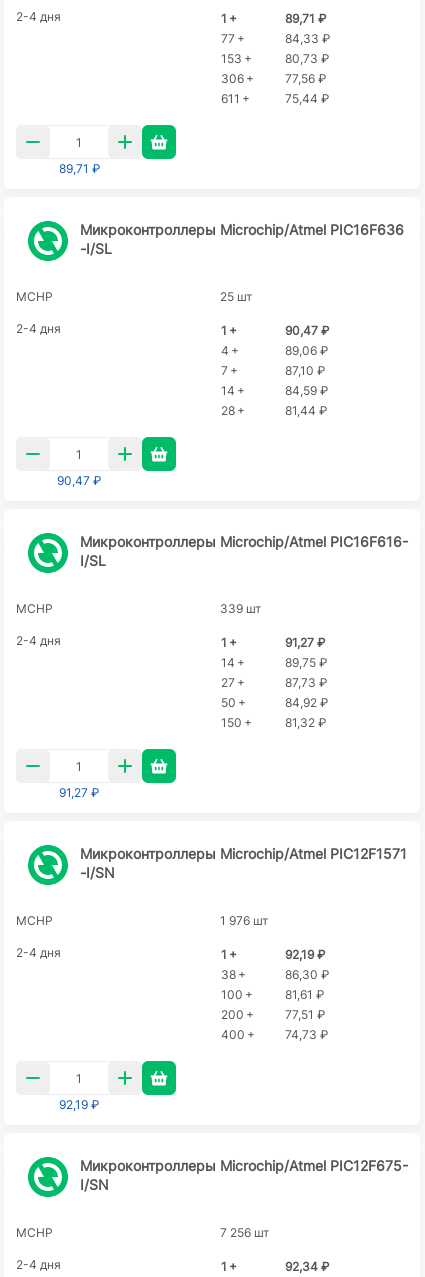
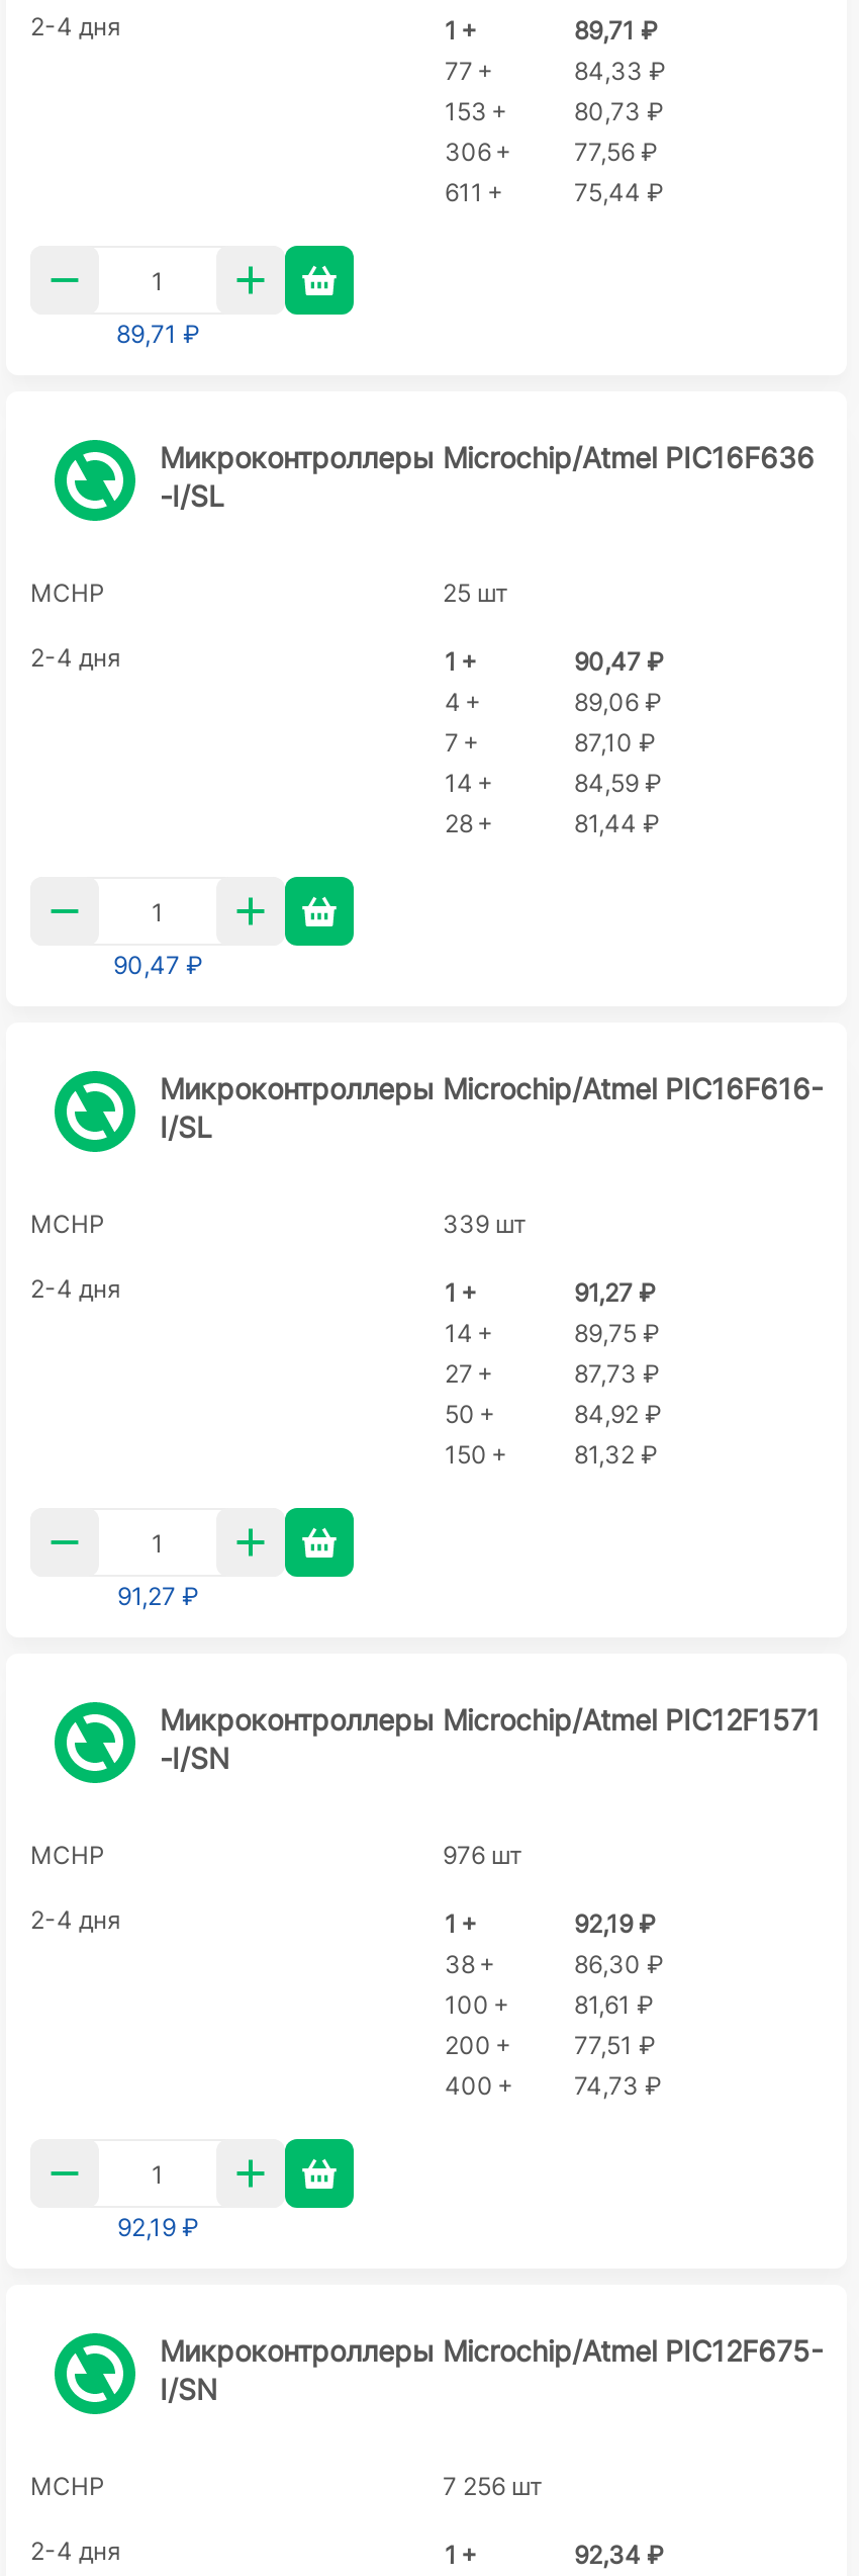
[220,913,268,928] 1 976 шт -> [443,1840,521,1870] 976 шт

